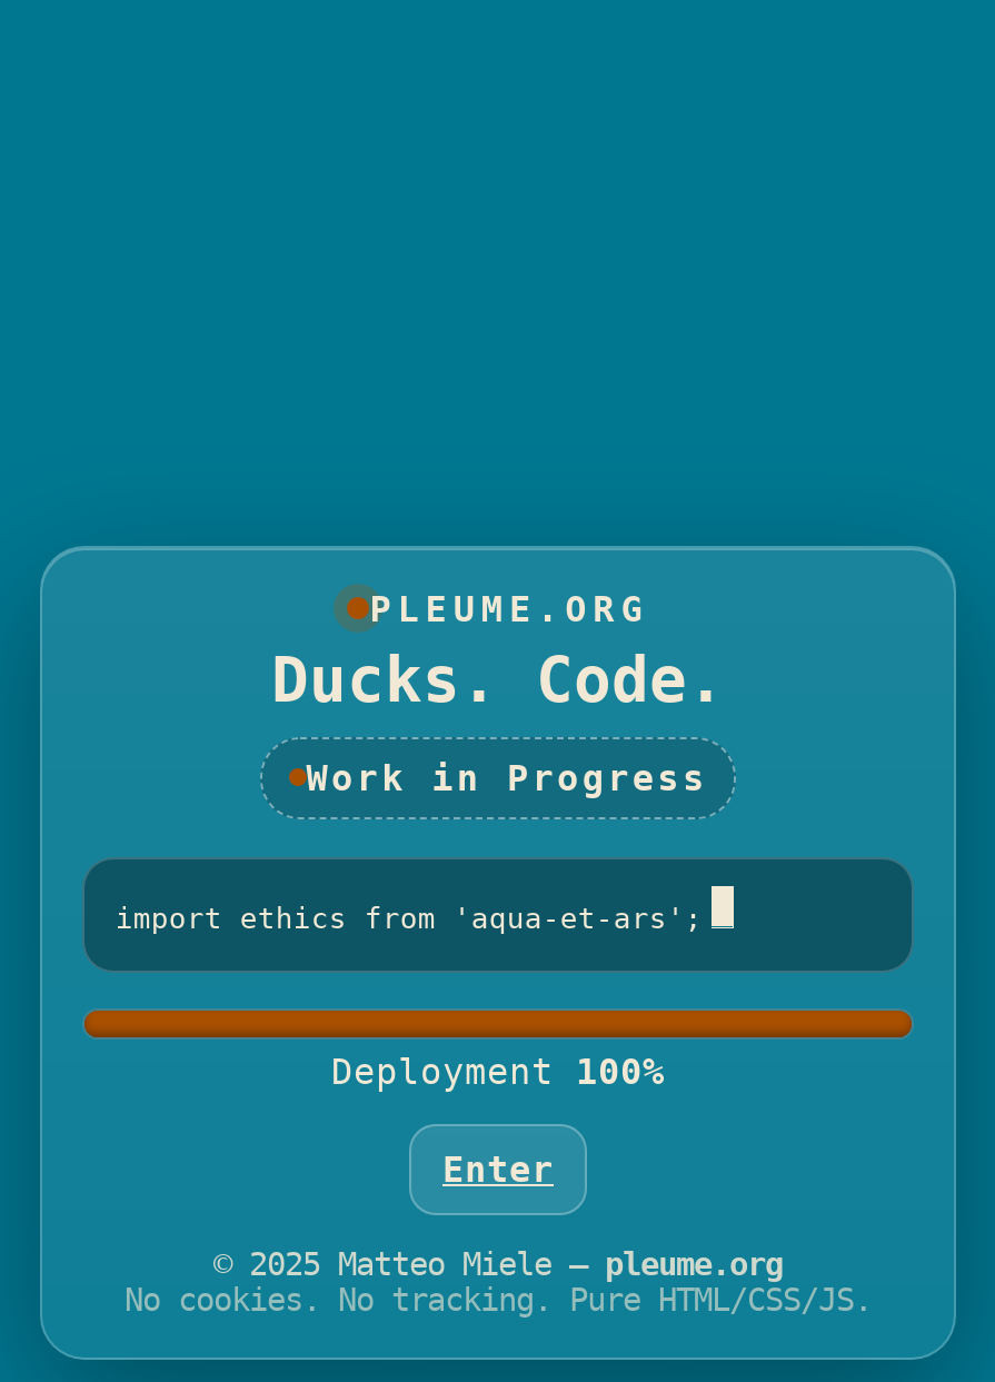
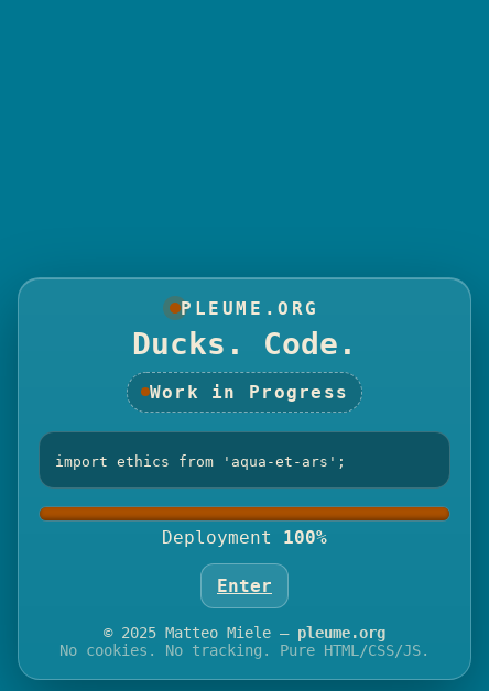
[115,901,507,935] import ethics from 'aq -> [55,453,346,470] import ethics from 'aqua-et-ars';

